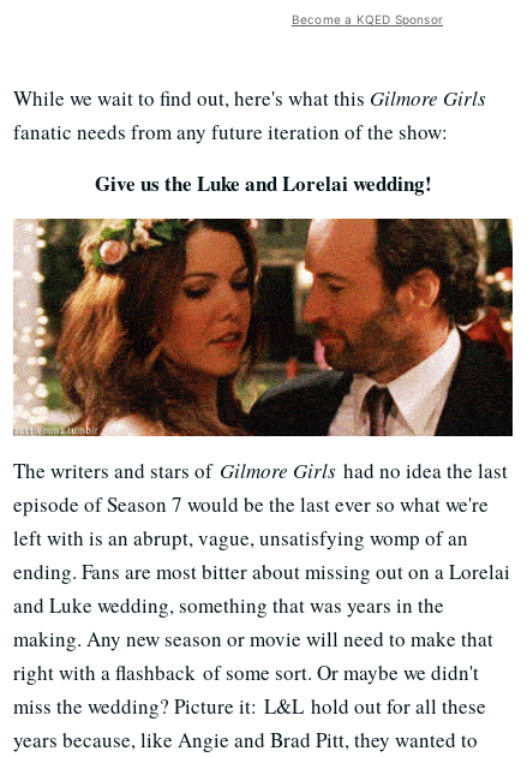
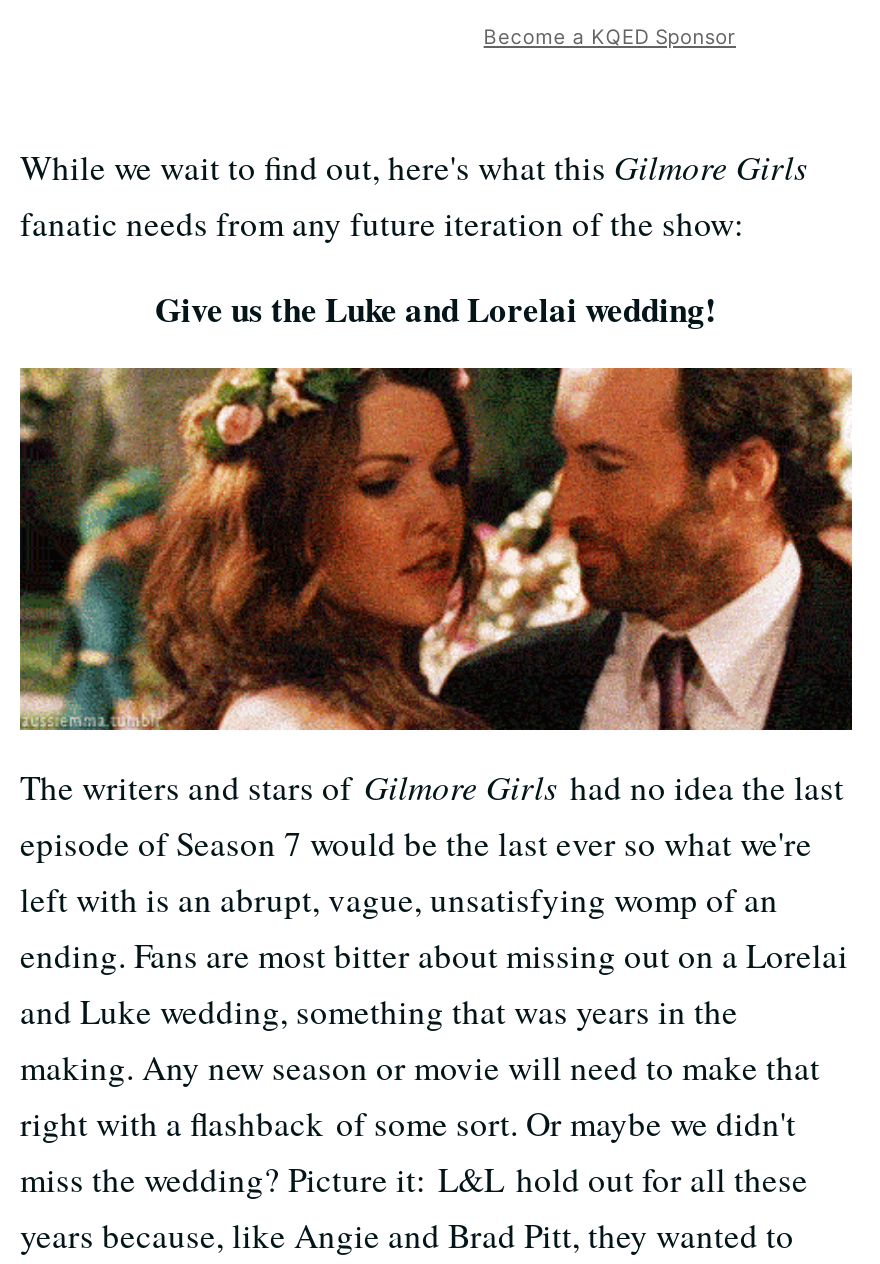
[13,217,514,437] [image] -> [18,366,854,732] [image]

